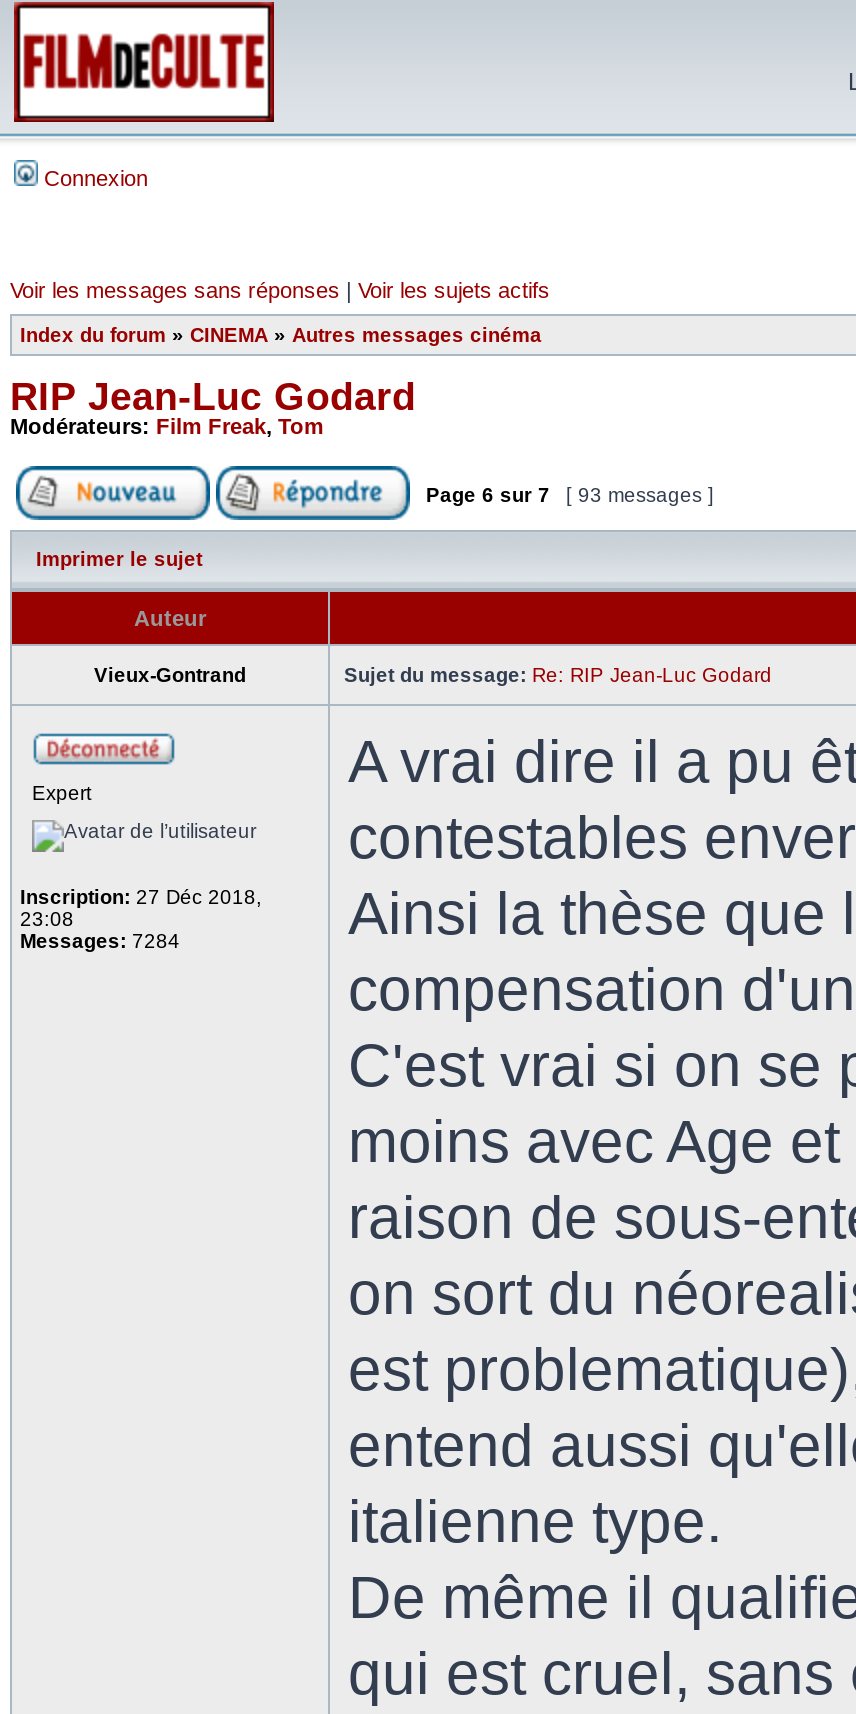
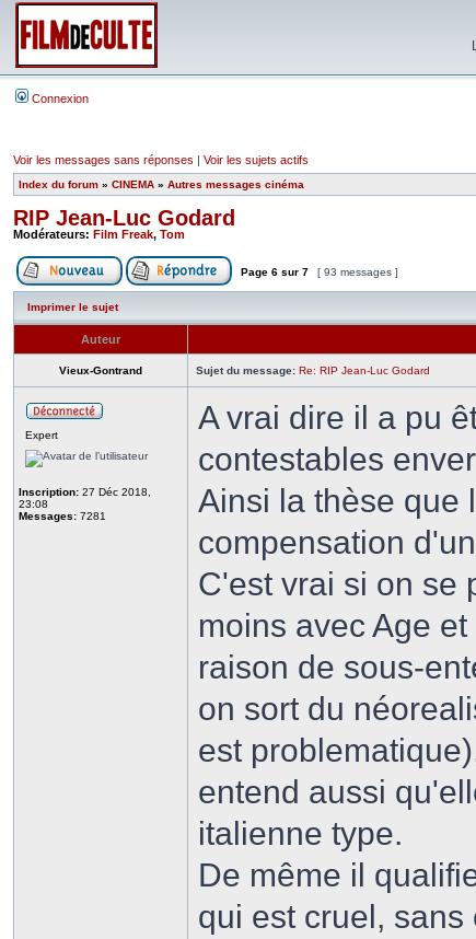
[20,930,180,952] Messages: 7284 -> [19,510,106,522] Messages: 7281

